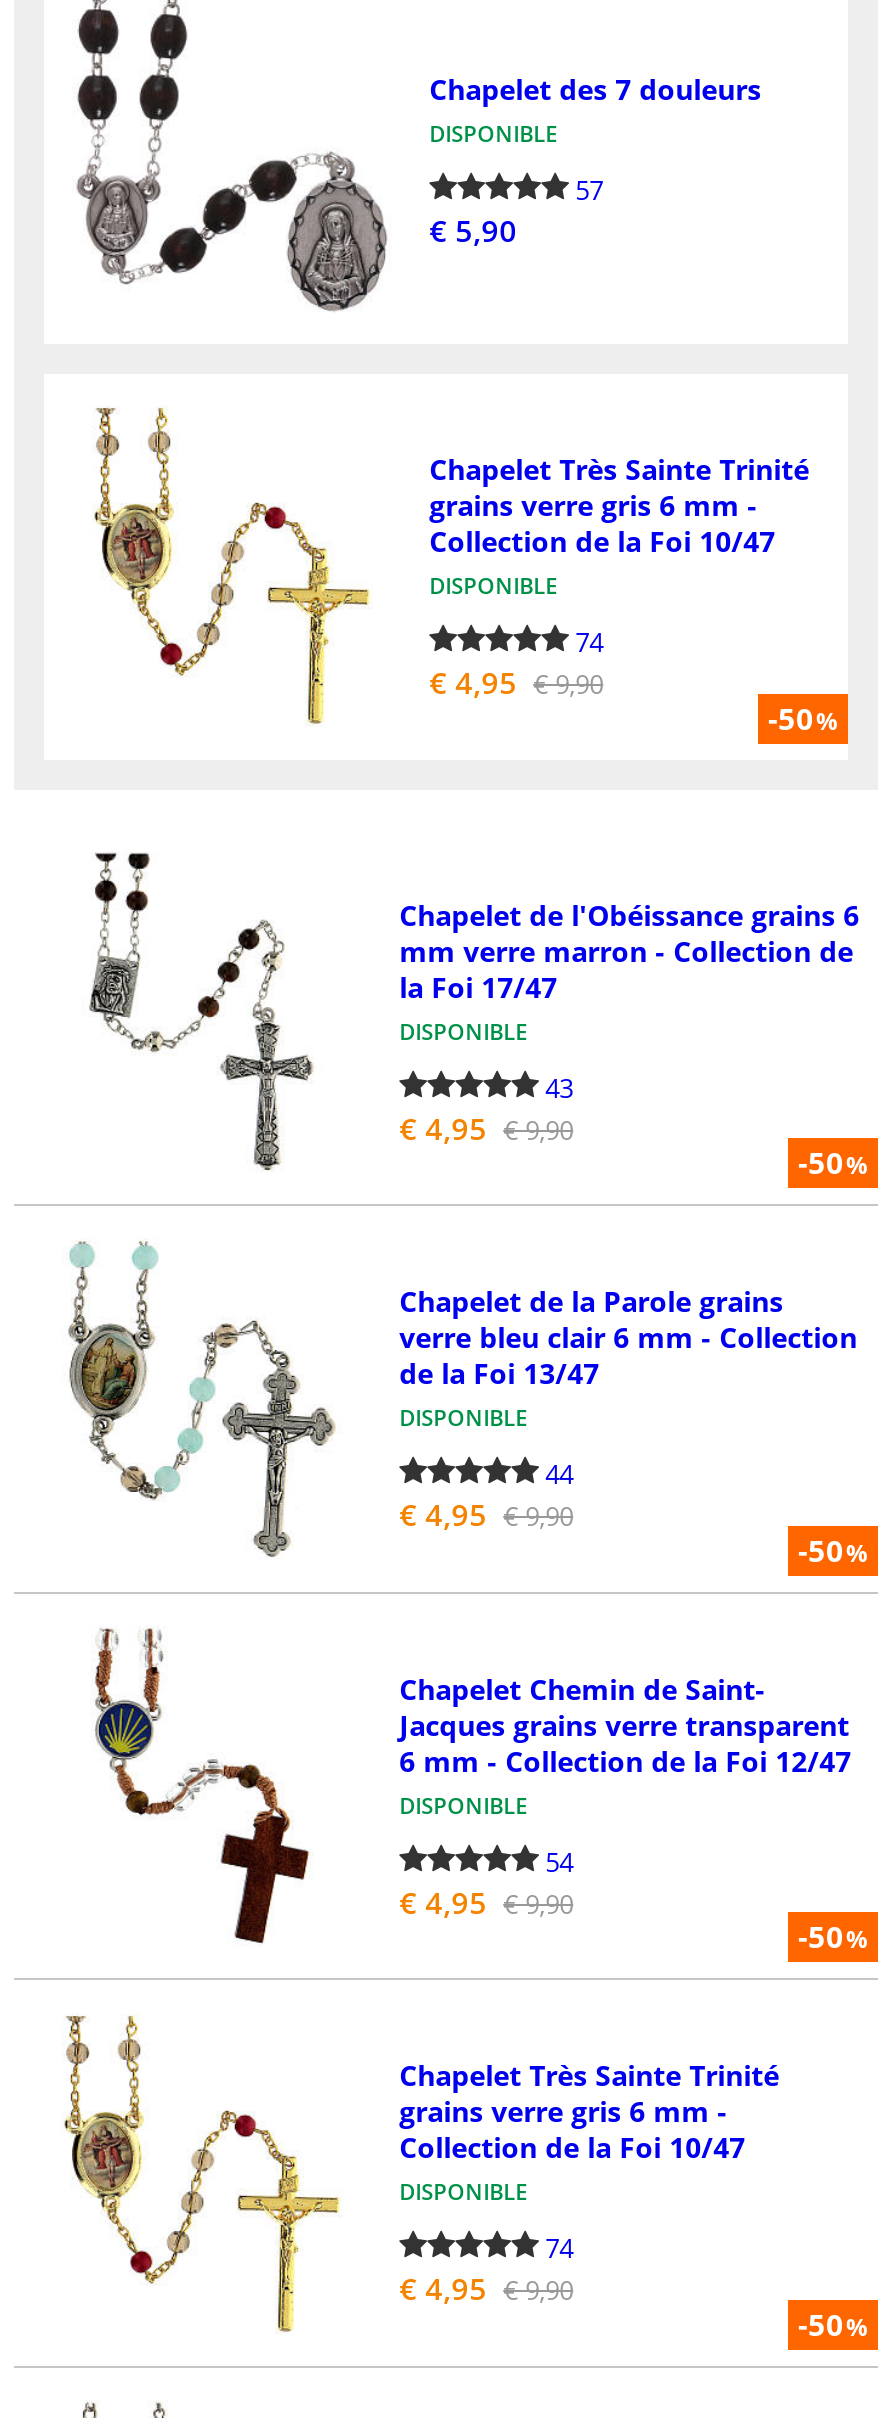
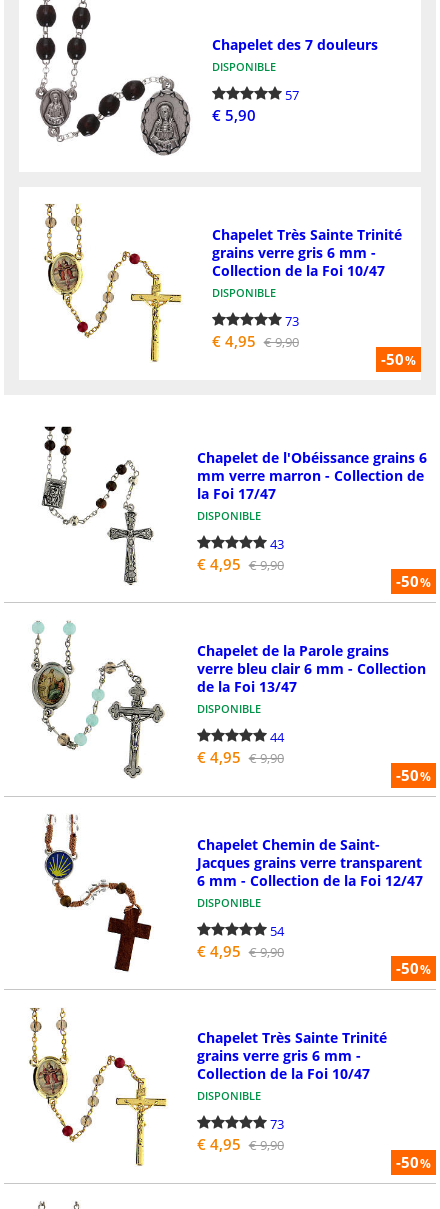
[575,624,603,660] 74 -> [285,312,299,330] 73
[545,2231,573,2267] 74 -> [270,1115,284,1133] 73

